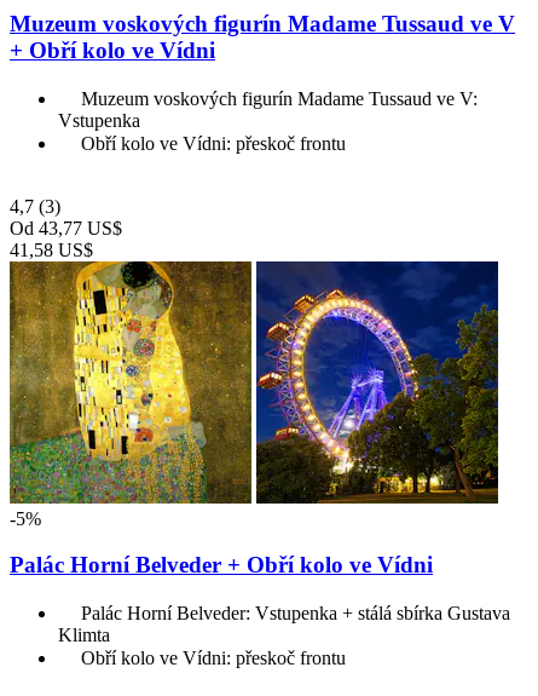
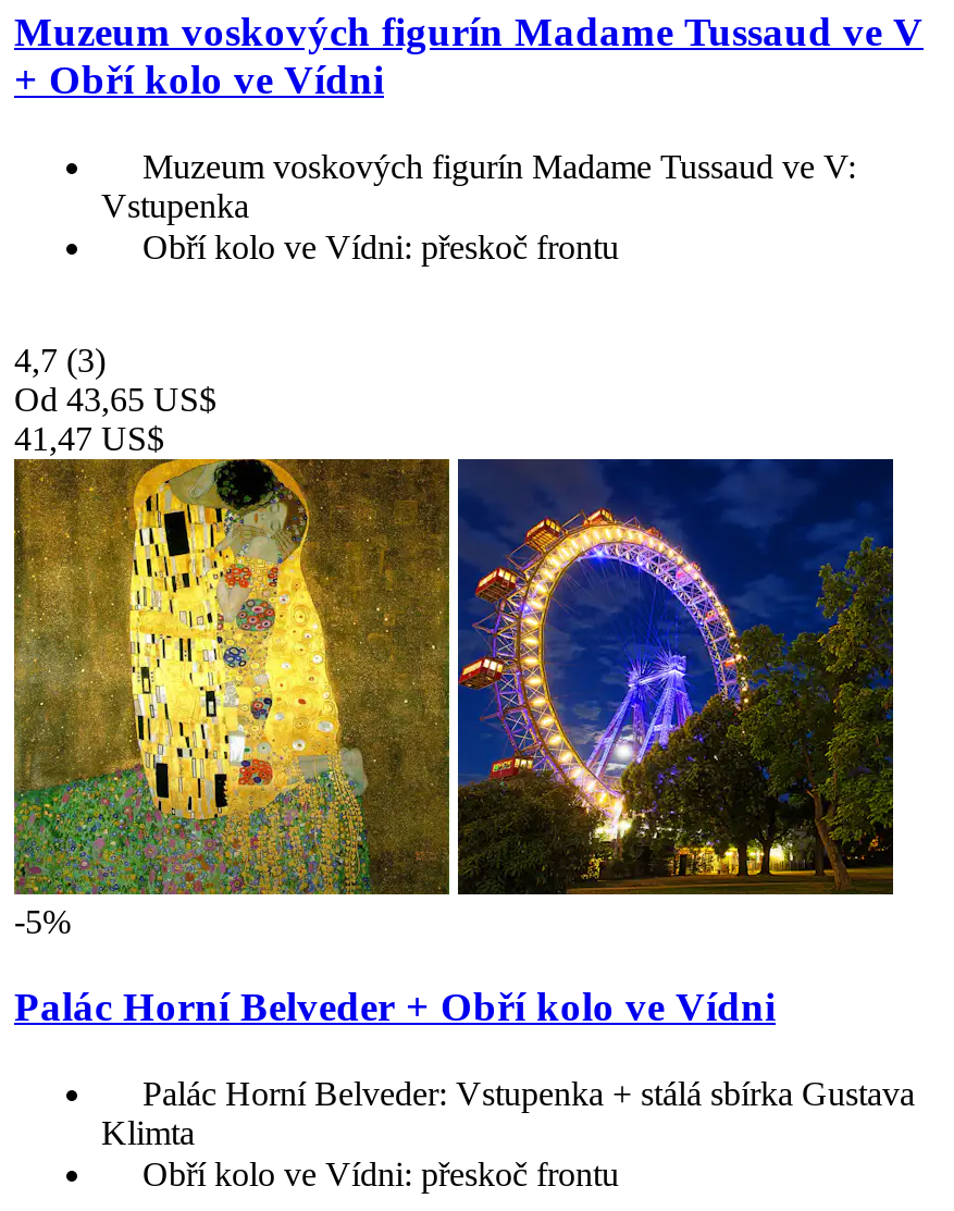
[10,217,122,238] Od 43,77 US$ -> [14,381,216,418] Od 43,65 US$
[10,239,93,260] 41,58 US$ -> [14,420,164,457] 41,47 US$

